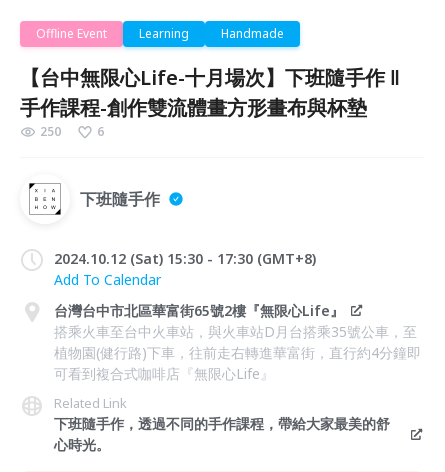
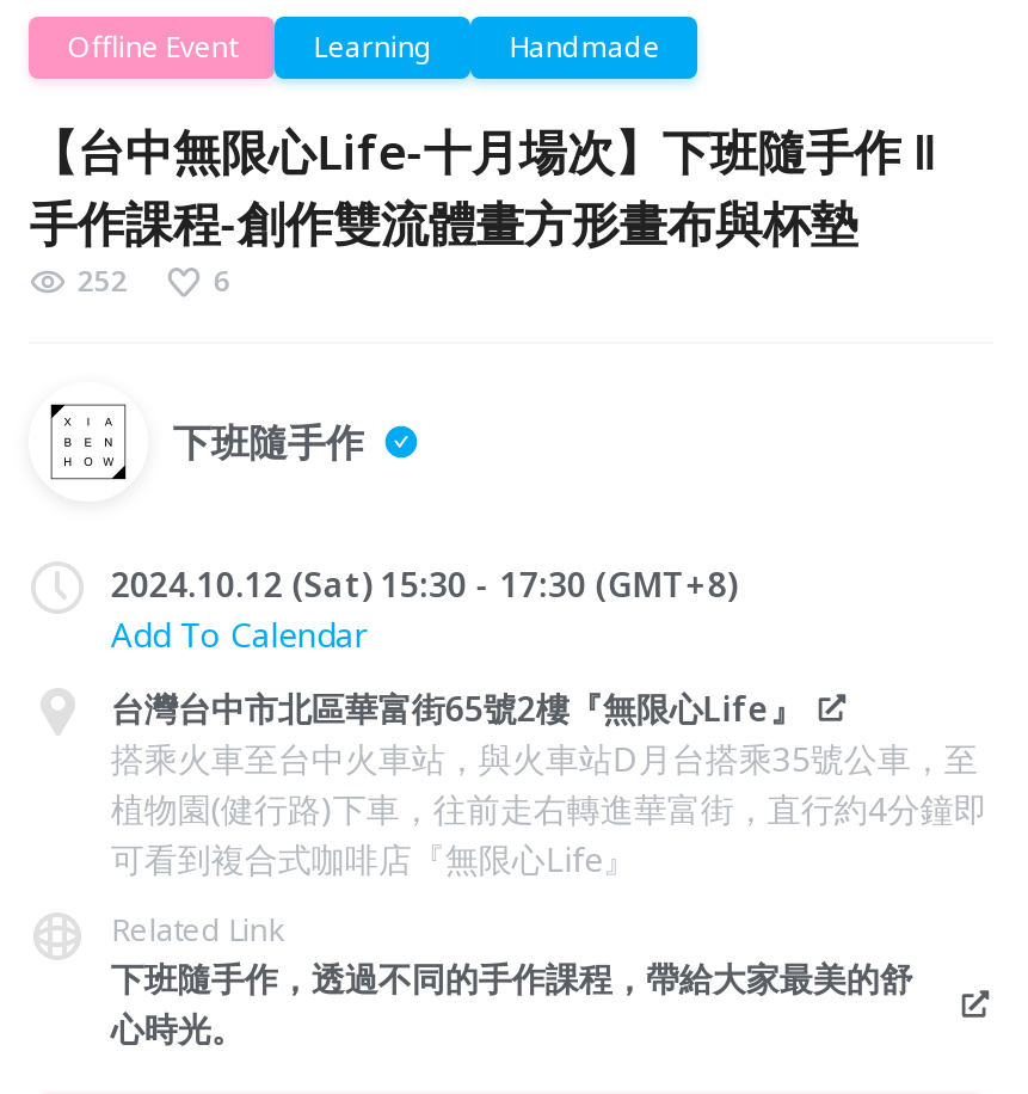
[40,123,61,140] 250 -> [77,260,128,301] 252

